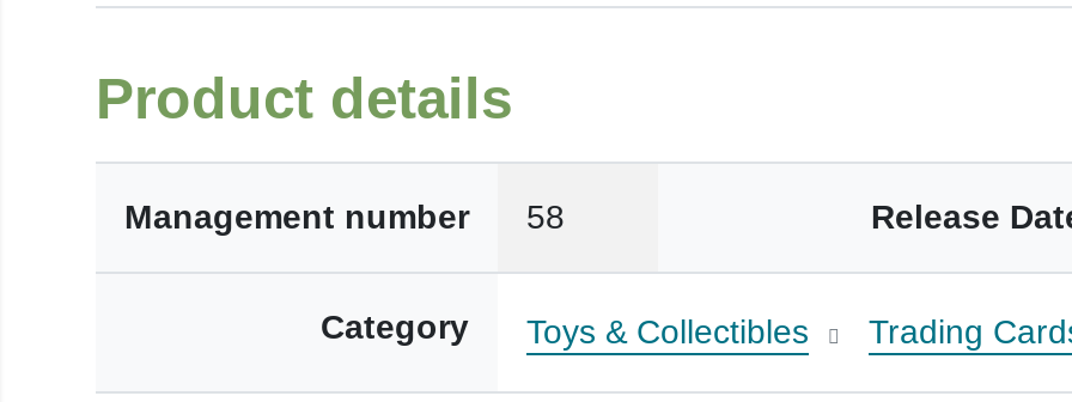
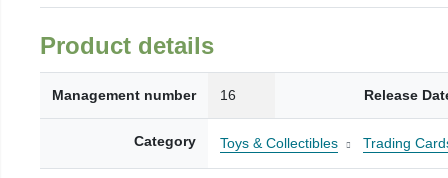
[124,198,565,236] Management number 58 -> [52,87,236,103] Management number 16

